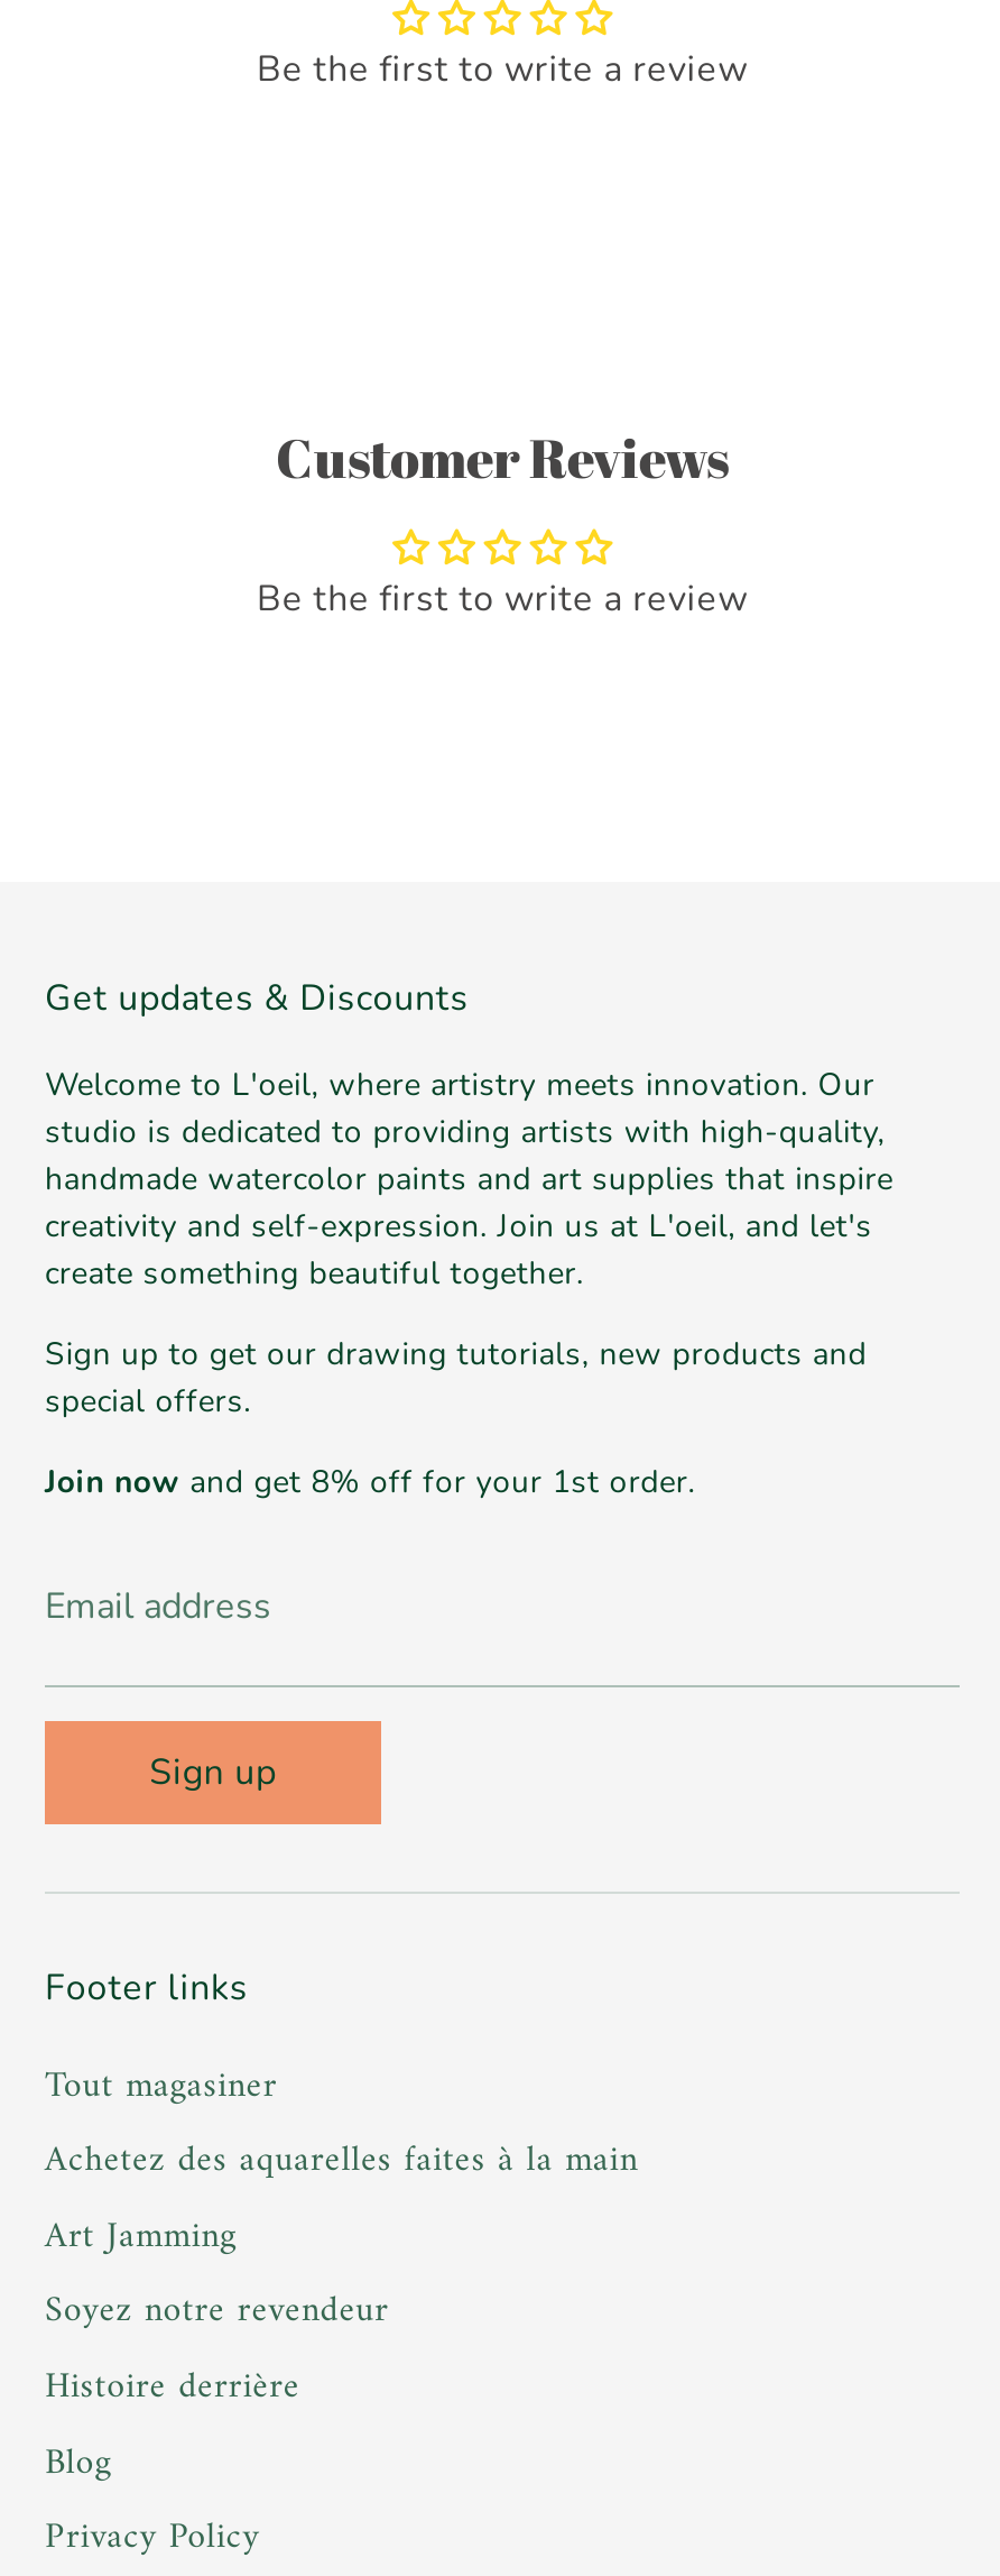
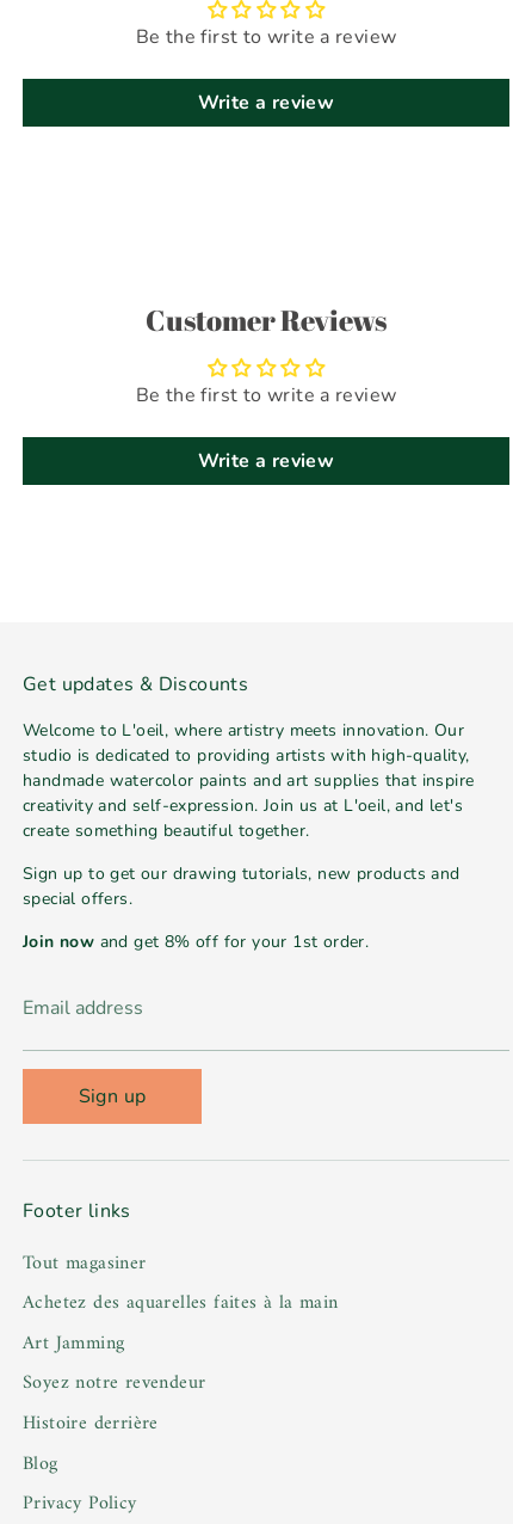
none -> [198,89,334,115] Write a review
none -> [198,447,334,474] Write a review

